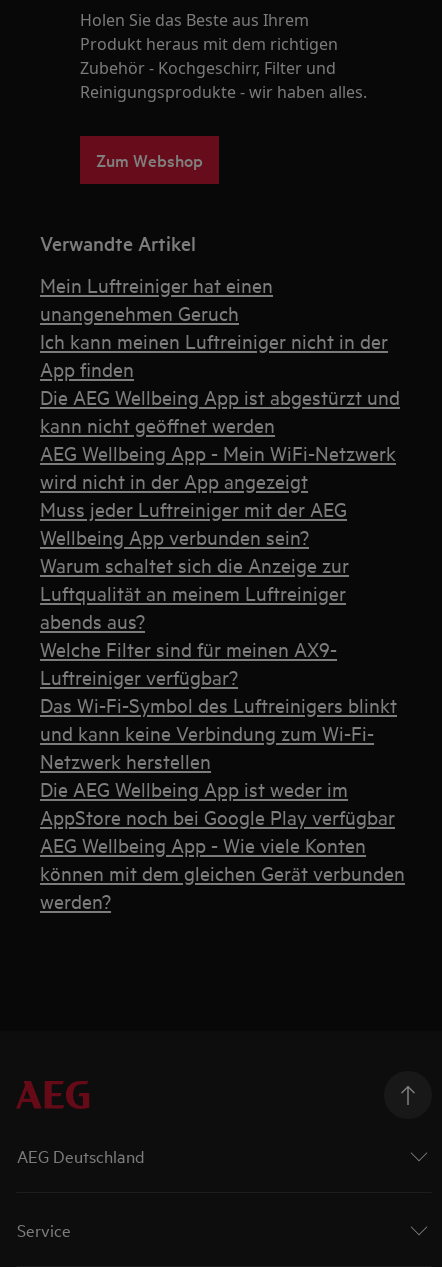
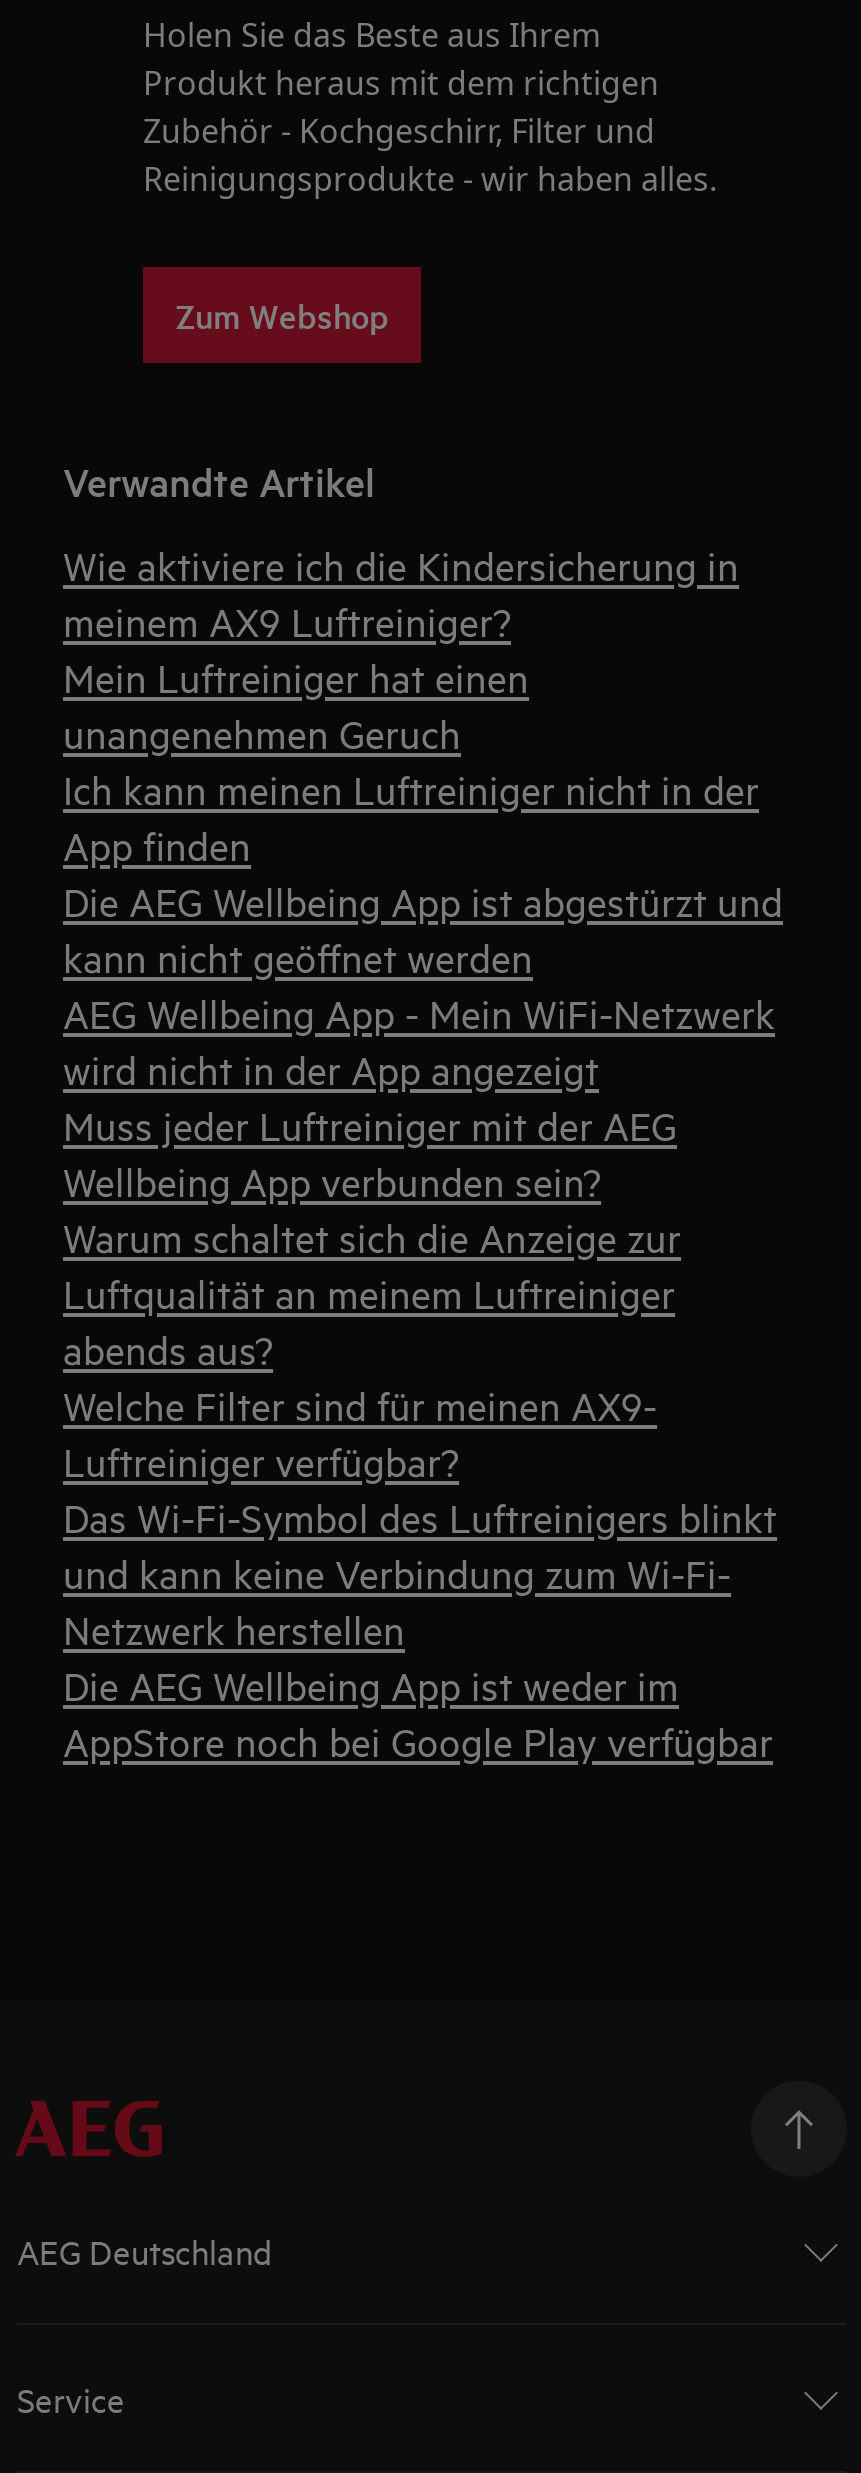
none -> [63,539,739,645] Wie aktiviere ich die Kindersicherung in | meinem AX9 Luftreiniger?
moved [40,272,400,829] -> [63,651,783,1765]: Mein Luftreiniger hat einen | unangenehmen Geruch | Ich kann meinen Luftreiniger nicht in der | ... | Die AEG Wellbeing App ist weder im | AppStore noch bei Google Play verfügbar
[40,832,405,913] AEG Wellbeing App - Wie viele Konten | können mit dem gleichen Gerät verbunden | werden? -> none

